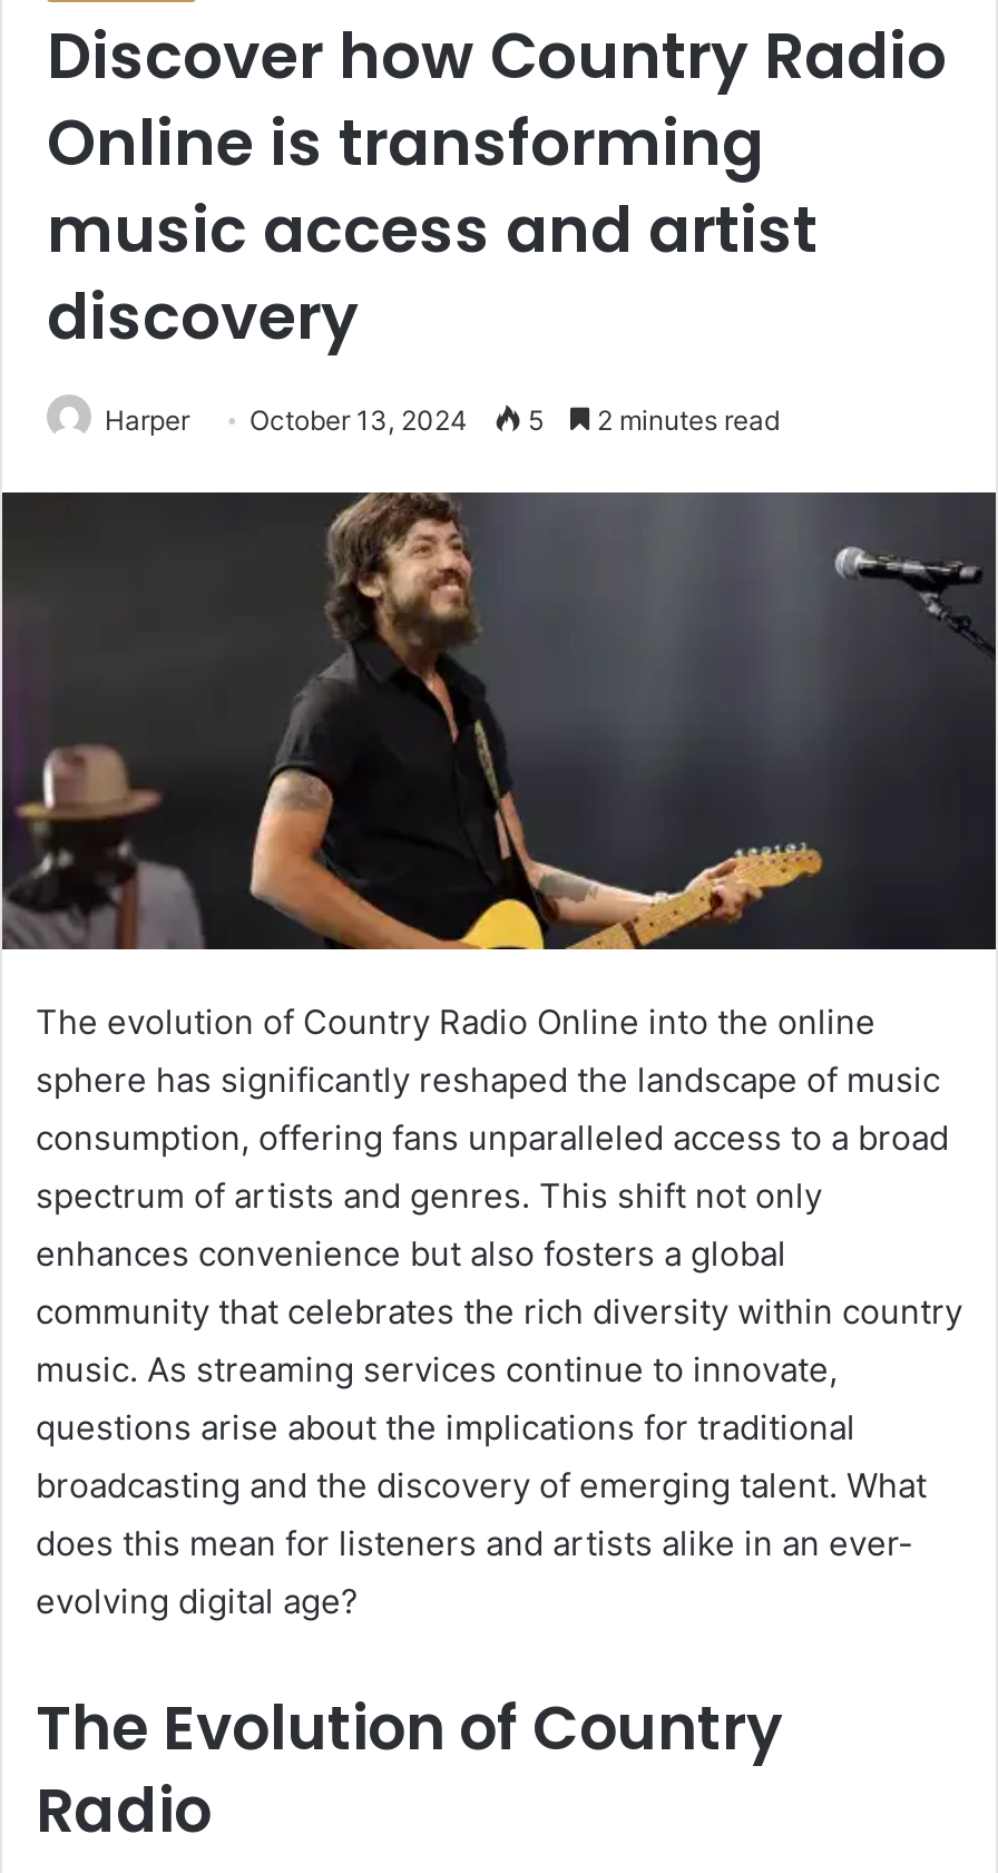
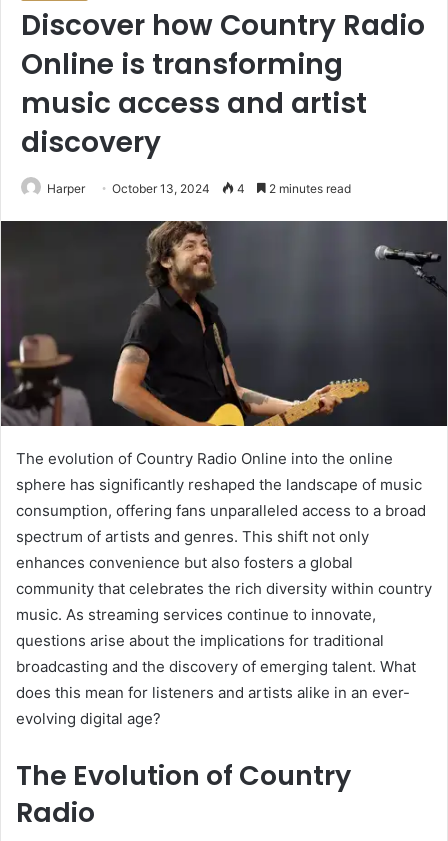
[105,403,780,436] Harper October 13, 2024 5 2 minutes read -> [47,181,351,196] Harper October 13, 2024 4 2 minutes read

